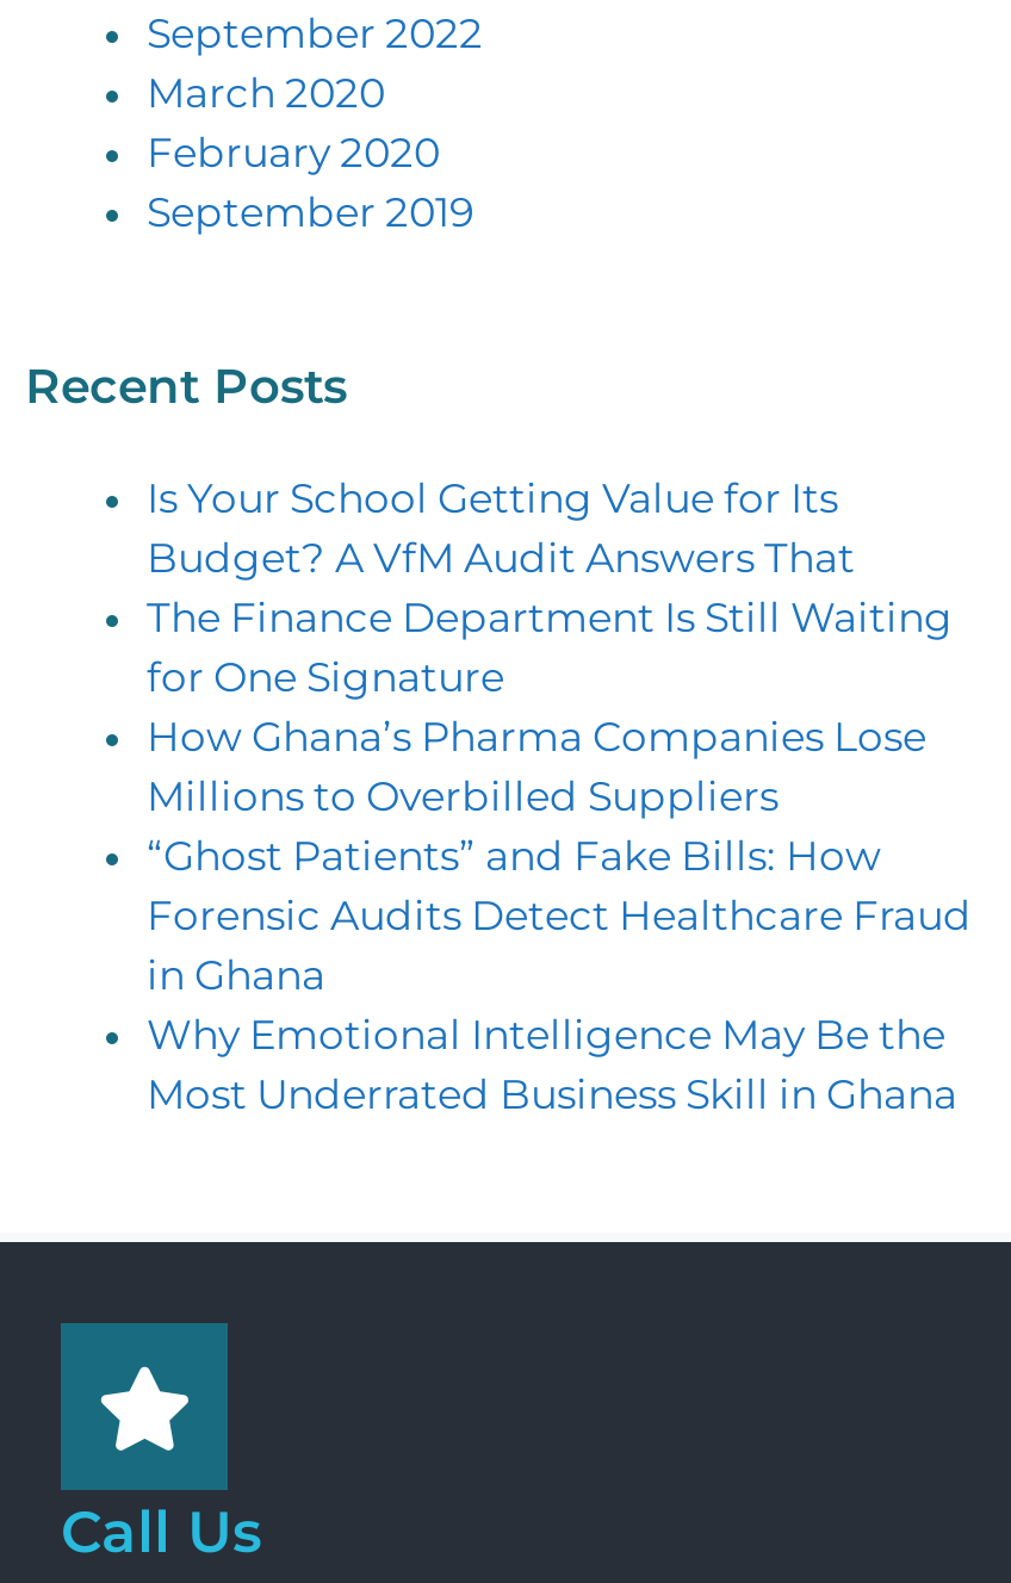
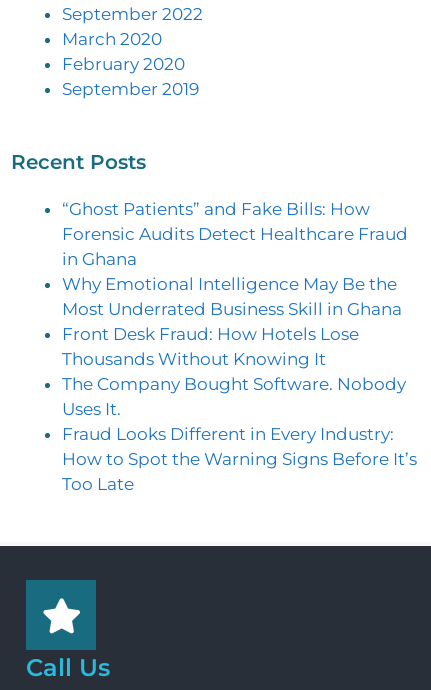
[147,476,953,821] Is Your School Getting Value for Its | Budget? A VfM Audit Answers That | The Finance Department Is Still Waiting | for One Signature | How Ghana’s Pharma Companies Lose | Millions to Overbilled Suppliers -> none
moved [147,833,972,1119] -> [62,199,408,319]: “Ghost Patients” and Fake Bills: How | Forensic Audits Detect Healthcare Fraud | in Ghana | Why Emotional Intelligence May Be the | Most Underrated Business Skill in Ghana
none -> [62,324,417,494] Front Desk Fraud: How Hotels Lose | Thousands Without Knowing It | The Company Bought Software. Nobody | Uses It. | Fraud Looks Different in Every Industry: | How to Spot the Warning Signs Before It’s | Too Late

